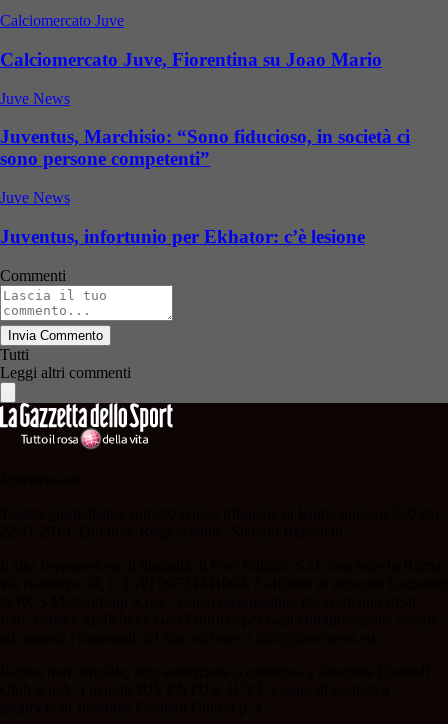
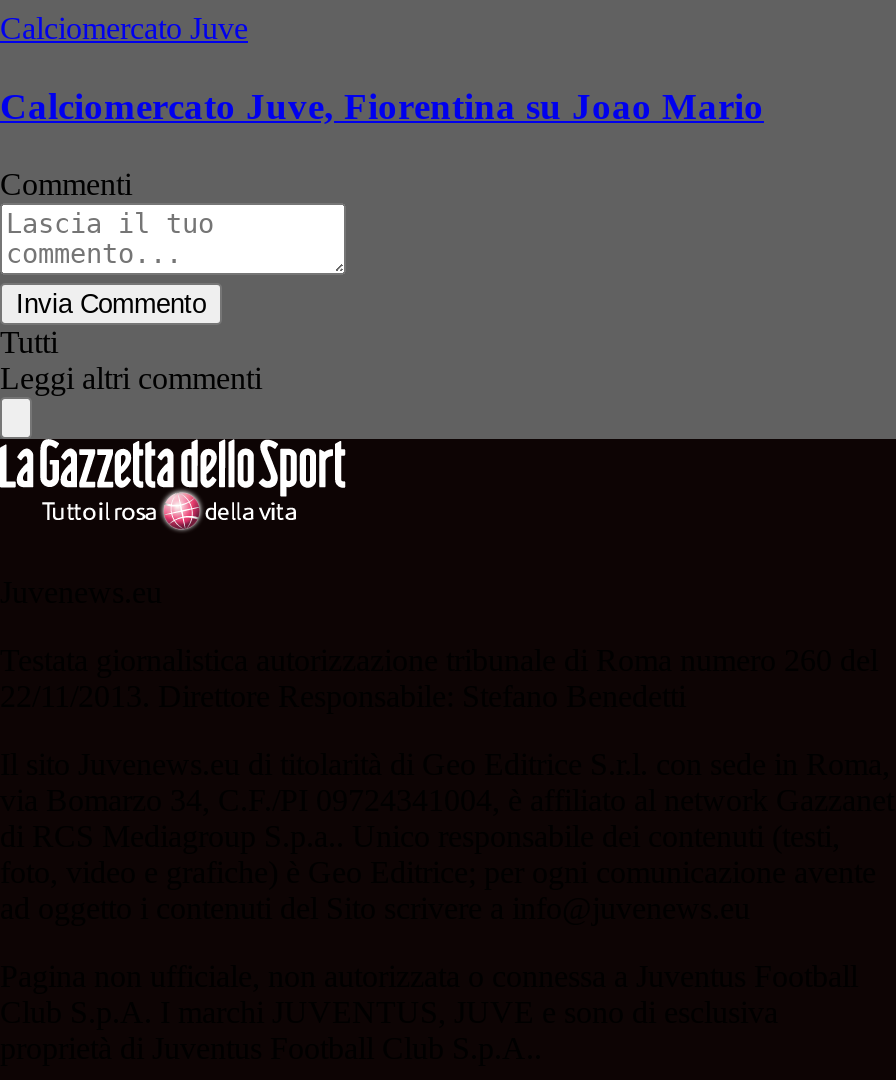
[0,90,410,247] Juve News | Juventus, Marchisio: “Sono fiducioso, in società ci | sono persone competenti” | Juve News | Juventus, infortunio per Ekhator: c’è lesione -> none

